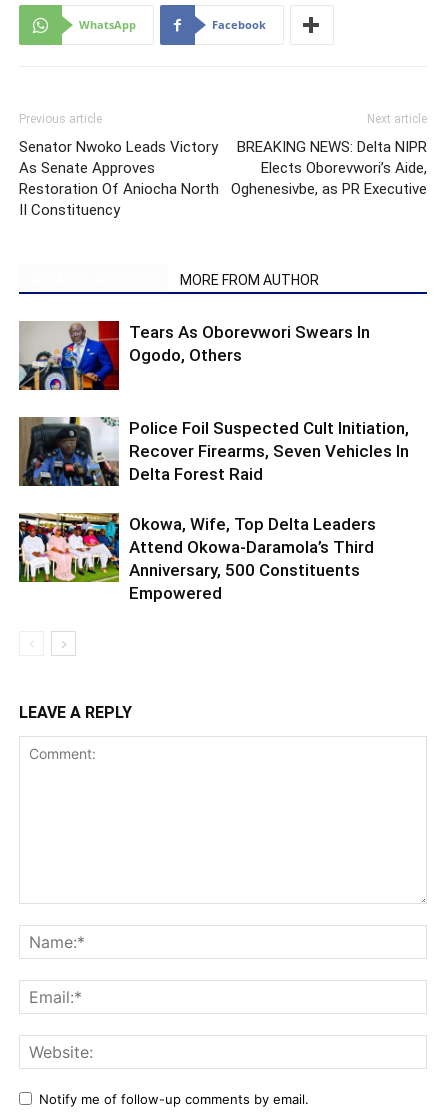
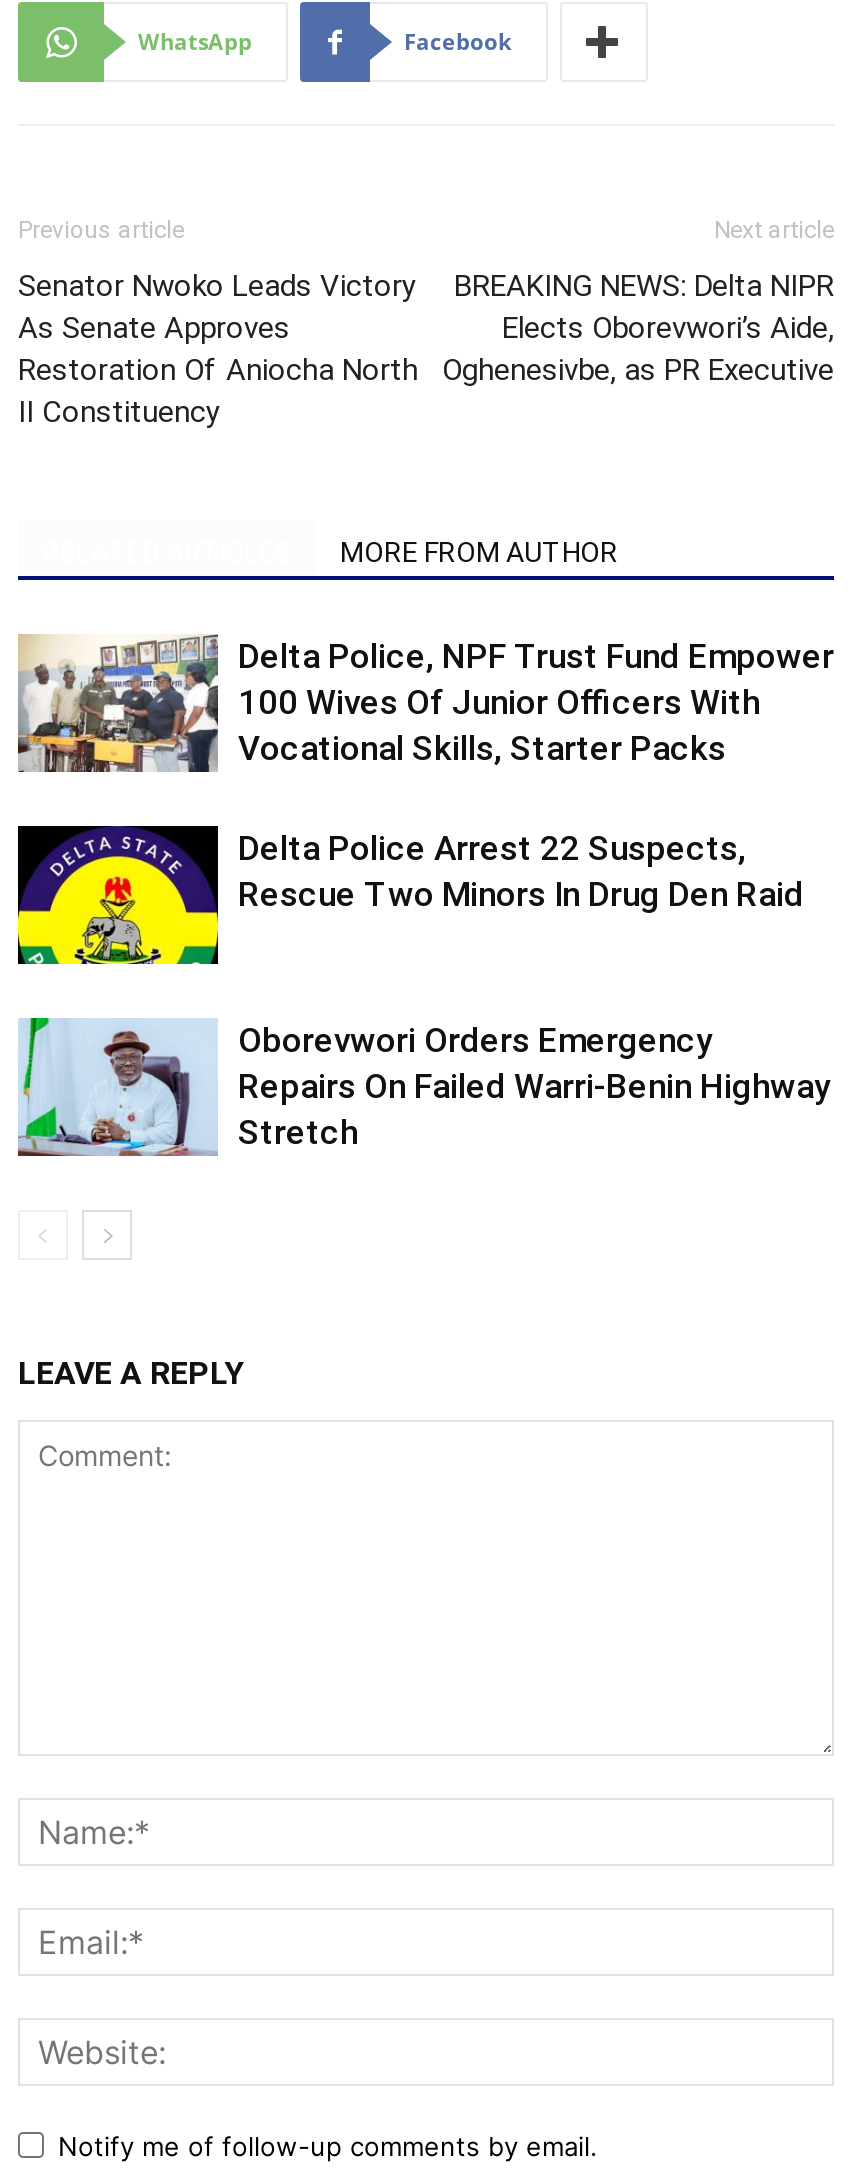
[19,320,370,391] [image] | Tears As Oborevwori Swears In | Ogodo, Others -> [16,634,834,774] [image] | Delta Police, NPF Trust Fund Empower | 100 Wives Of Junior Officers With | Vocational Skills, Starter Packs
[18,416,409,487] [image] | Police Foil Suspected Cult Initiation, | Recover Firearms, Seven Vehicles In | Delta Forest Raid -> [16,824,804,966] [image] | Delta Police Arrest 22 Suspects, | Rescue Two Minors In Drug Den Raid
[18,512,376,603] [image] | Okowa, Wife, Top Delta Leaders | Attend Okowa-Daramola’s Third | Anniversary, 500 Constituents | Empowered -> [18,1016,830,1158] [image] | Oborevwori Orders Emergency | Repairs On Failed Warri-Benin Highway | Stretch

